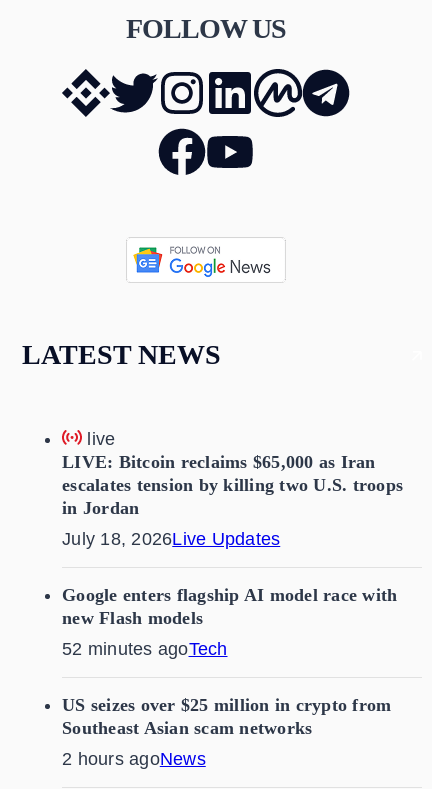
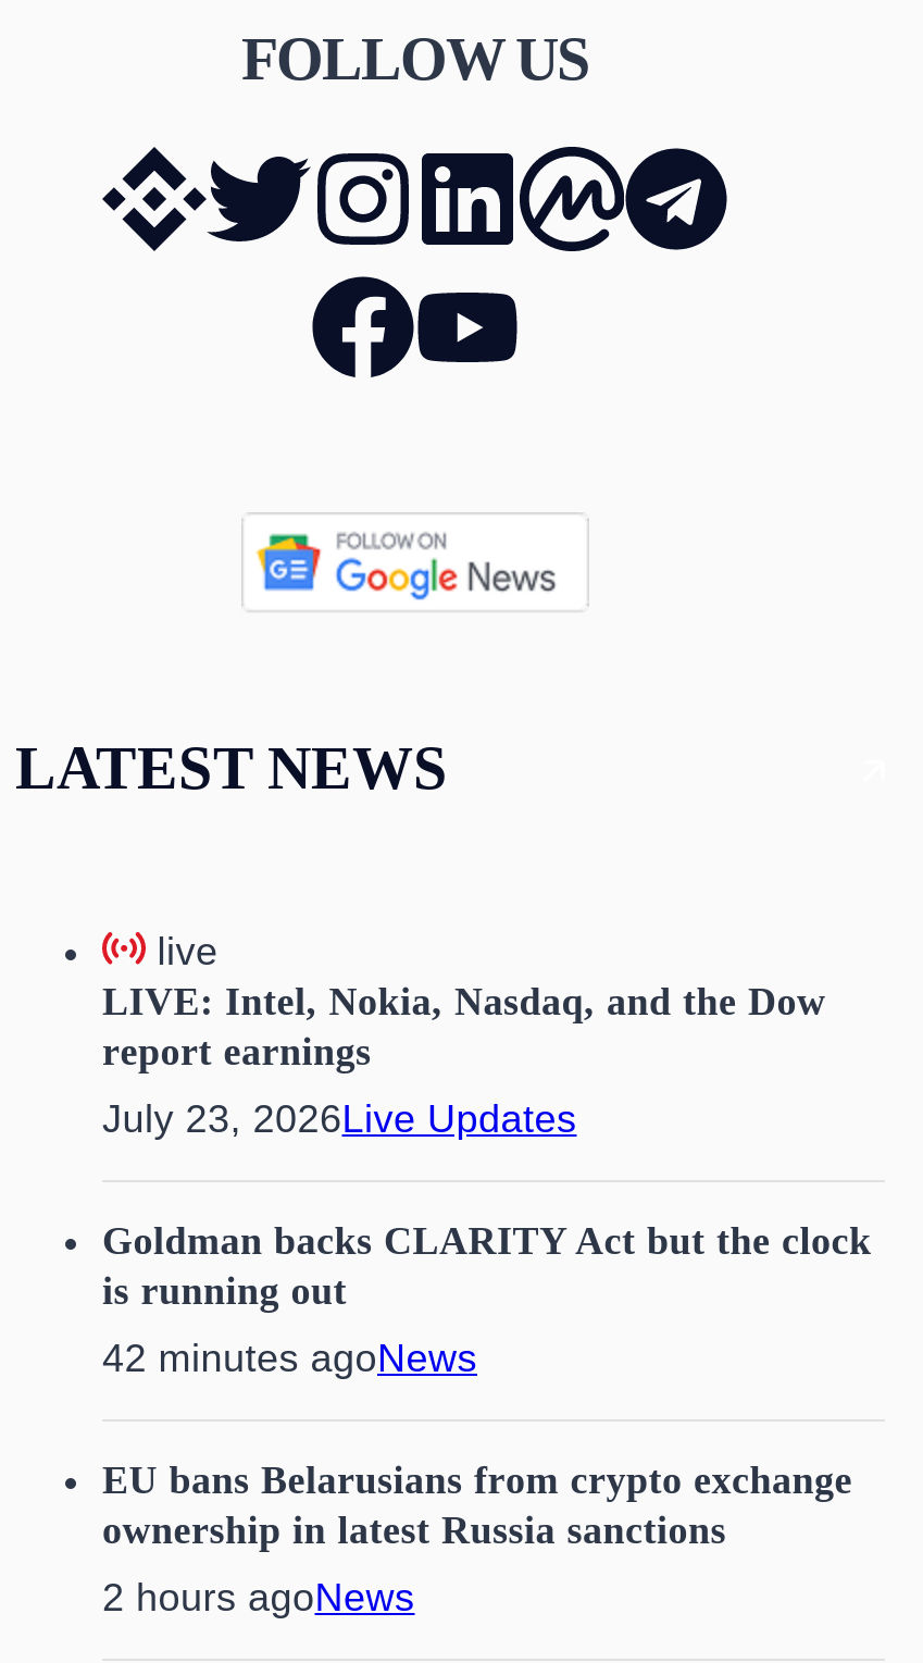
[62,452,403,518] LIVE: Bitcoin reclaims $65,000 as Iran | escalates tension by killing two U.S. troops | in Jordan -> [102,980,826,1073] LIVE: Intel, Nokia, Nasdaq, and the Dow | report earnings
[62,529,280,549] July 18, 2026Live Updates -> [102,1097,577,1141] July 23, 2026Live Updates
[62,585,397,628] Google enters flagship AI model race with | new Flash models -> [102,1219,871,1313] Goldman backs CLARITY Act but the clock | is running out
[62,639,227,659] 52 minutes agoTech -> [102,1337,477,1380] 42 minutes agoNews
[62,695,391,738] US seizes over $25 million in crypto from | Southeast Asian scam networks -> [102,1459,852,1552] EU bans Belarusians from crypto exchange | ownership in latest Russia sanctions

